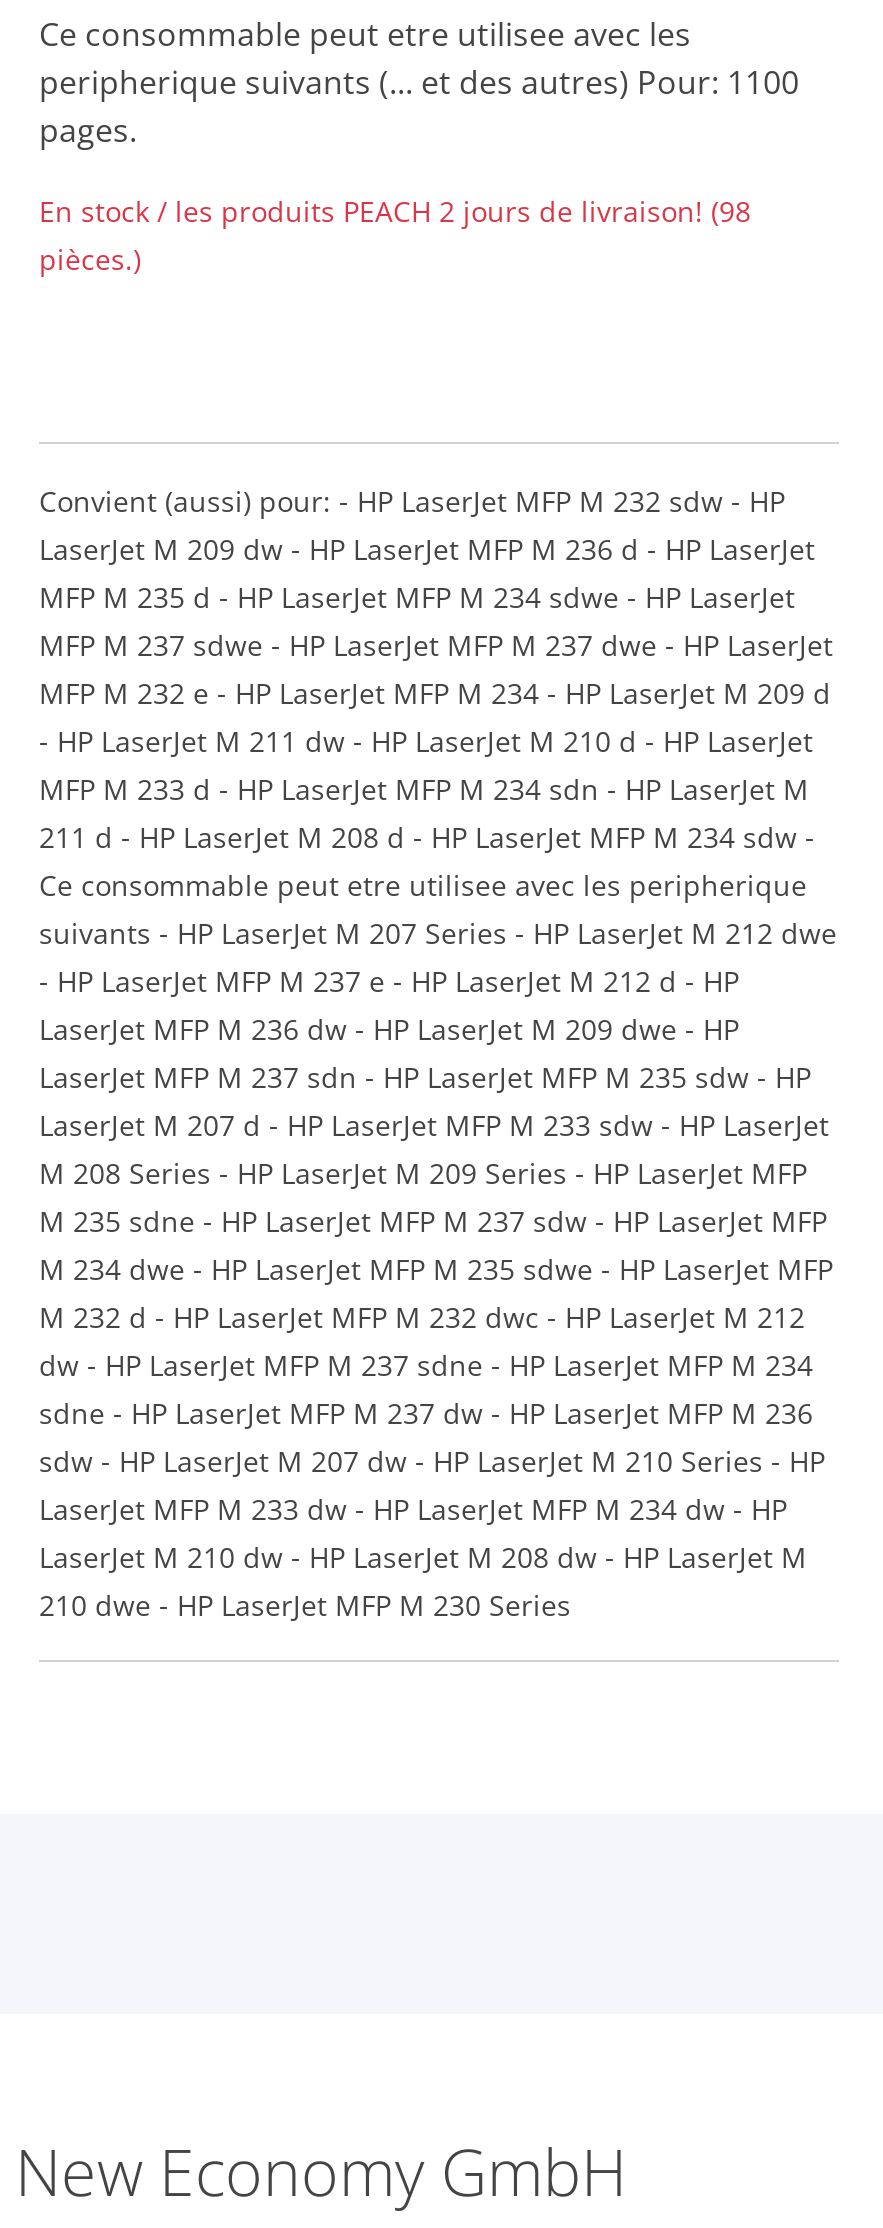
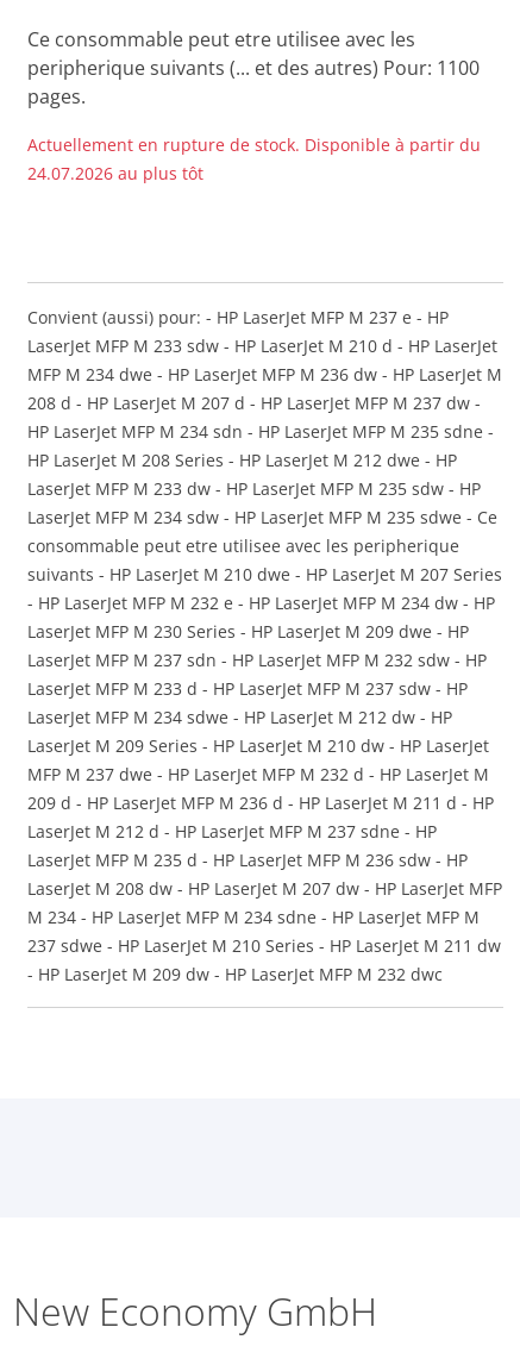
[39,192,751,278] En stock / les produits PEACH 2 jours de livraison! (98 | pièces.) -> [27,133,481,184] Actuellement en rupture de stock. Disponible à partir du | 24.07.2026 au plus tôt
[39,482,837,1624] Convient (aussi) pour: - HP LaserJet MFP M 232 sdw - HP | LaserJet M 209 dw - HP LaserJet MFP M 236 d - HP LaserJet | MFP M 235 d - HP LaserJet MFP M 234 sdwe - HP LaserJet | MFP M 237 sdwe - HP LaserJet MFP M 237 dwe - HP LaserJet | MFP M 232 e - HP LaserJet MFP M 234 - HP LaserJet M 209 d | - HP LaserJet M 211 dw - HP LaserJet M 210 d - HP LaserJet | MFP M 233 d - HP LaserJet MFP M 234 sdn - HP LaserJet M | 211 d - HP LaserJet M 208 d - HP LaserJet MFP M 234 sdw - | Ce consommable peut etre utilisee avec les peripherique | suivants - HP LaserJet M 207 Series - HP LaserJet M 212 dwe | - HP LaserJet MFP M 237 e - HP LaserJet M 212 d - HP | LaserJet MFP M 236 dw - HP LaserJet M 209 dwe - HP | LaserJet MFP M 237 sdn - HP LaserJet MFP M 235 sdw - HP | LaserJet M 207 d - HP LaserJet MFP M 233 sdw - HP LaserJet | M 208 Series - HP LaserJet M 209 Series - HP LaserJet MFP | M 235 sdne - HP LaserJet MFP M 237 sdw - HP LaserJet MFP | M 234 dwe - HP LaserJet MFP M 235 sdwe - HP LaserJet MFP | M 232 d - HP LaserJet MFP M 232 dwc - HP LaserJet M 212 | dw - HP LaserJet MFP M 237 sdne - HP LaserJet MFP M 234 | sdne - HP LaserJet MFP M 237 dw - HP LaserJet MFP M 236 | sdw - HP LaserJet M 207 dw - HP LaserJet M 210 Series - HP | LaserJet MFP M 233 dw - HP LaserJet MFP M 234 dw - HP | LaserJet M 210 dw - HP LaserJet M 208 dw - HP LaserJet M | 210 dwe - HP LaserJet MFP M 230 Series -> [27,306,502,985] Convient (aussi) pour: - HP LaserJet MFP M 237 e - HP | LaserJet MFP M 233 sdw - HP LaserJet M 210 d - HP LaserJet | MFP M 234 dwe - HP LaserJet MFP M 236 dw - HP LaserJet M | 208 d - HP LaserJet M 207 d - HP LaserJet MFP M 237 dw - | HP LaserJet MFP M 234 sdn - HP LaserJet MFP M 235 sdne - | HP LaserJet M 208 Series - HP LaserJet M 212 dwe - HP | LaserJet MFP M 233 dw - HP LaserJet MFP M 235 sdw - HP | LaserJet MFP M 234 sdw - HP LaserJet MFP M 235 sdwe - Ce | consommable peut etre utilisee avec les peripherique | suivants - HP LaserJet M 210 dwe - HP LaserJet M 207 Series | - HP LaserJet MFP M 232 e - HP LaserJet MFP M 234 dw - HP | LaserJet MFP M 230 Series - HP LaserJet M 209 dwe - HP | LaserJet MFP M 237 sdn - HP LaserJet MFP M 232 sdw - HP | LaserJet MFP M 233 d - HP LaserJet MFP M 237 sdw - HP | LaserJet MFP M 234 sdwe - HP LaserJet M 212 dw - HP | LaserJet M 209 Series - HP LaserJet M 210 dw - HP LaserJet | MFP M 237 dwe - HP LaserJet MFP M 232 d - HP LaserJet M | 209 d - HP LaserJet MFP M 236 d - HP LaserJet M 211 d - HP | LaserJet M 212 d - HP LaserJet MFP M 237 sdne - HP | LaserJet MFP M 235 d - HP LaserJet MFP M 236 sdw - HP | LaserJet M 208 dw - HP LaserJet M 207 dw - HP LaserJet MFP | M 234 - HP LaserJet MFP M 234 sdne - HP LaserJet MFP M | 237 sdwe - HP LaserJet M 210 Series - HP LaserJet M 211 dw | - HP LaserJet M 209 dw - HP LaserJet MFP M 232 dwc

